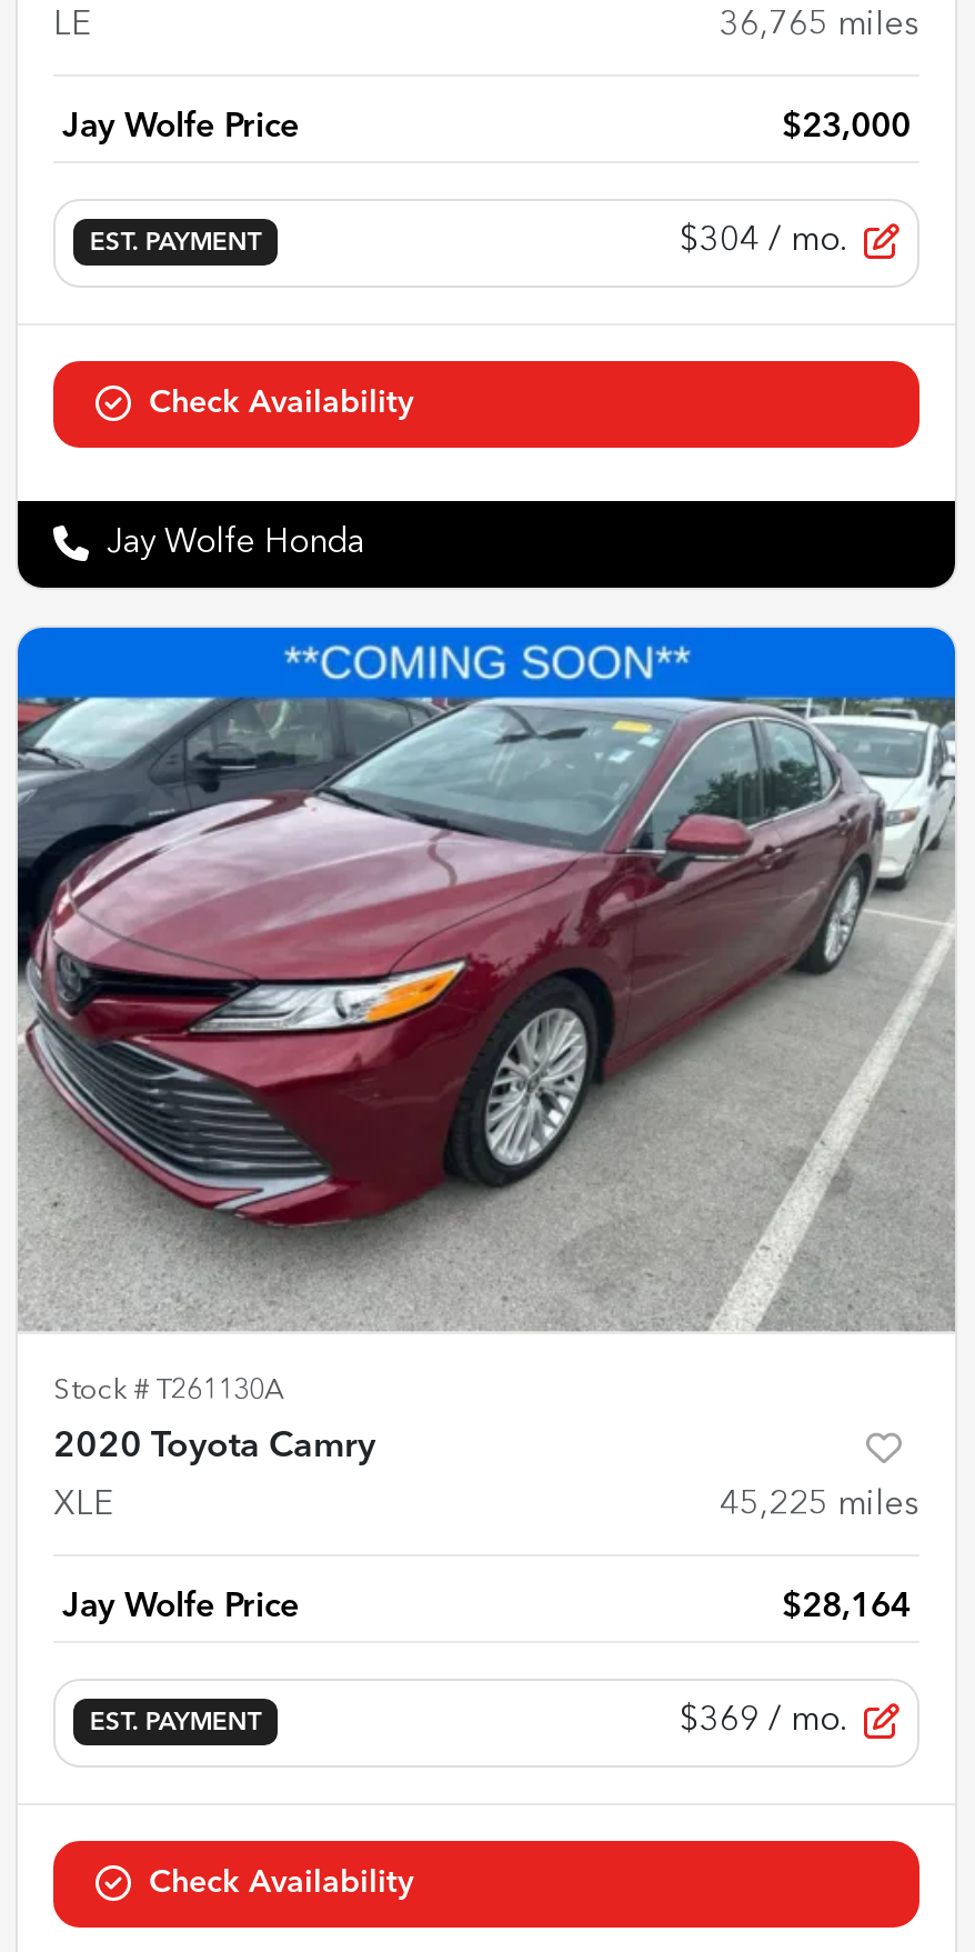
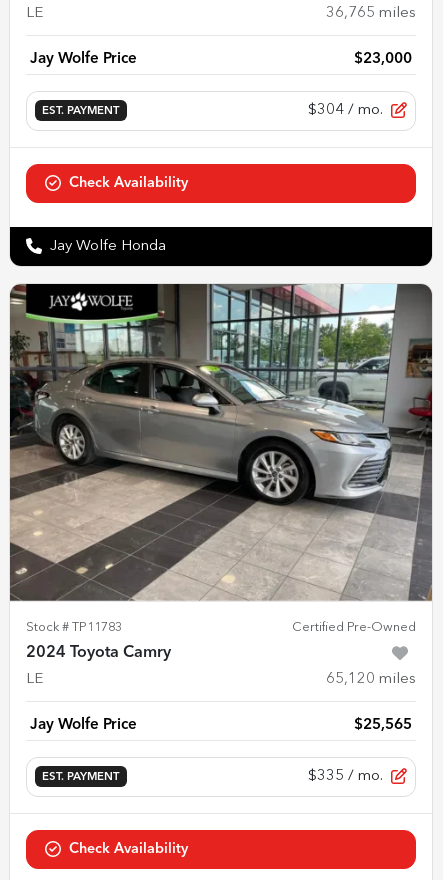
[16,625,957,1404] [image] | Stock #T261130A -> [9,283,433,633] [image] | Stock #TP11783 | Certified Pre-Owned
[53,1429,375,1464] 2020 Toyota Camry -> [26,644,171,660] 2024 Toyota Camry
[53,1489,919,1522] XLE | 45,225 miles -> [26,671,416,686] LE | 65,120 miles
[782,1589,911,1624] $28,164 -> [354,716,412,732] $25,565
[680,1704,846,1738] $369 / mo. -> [308,768,383,783] $335 / mo.

